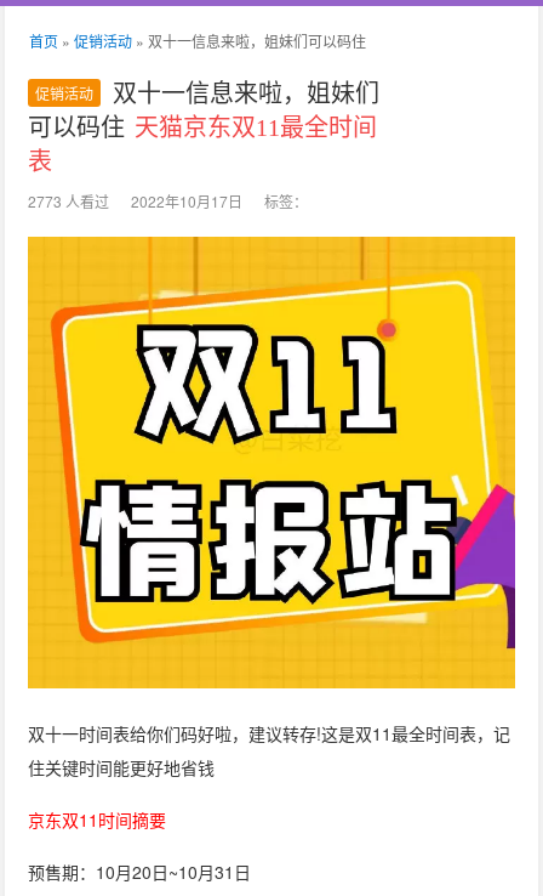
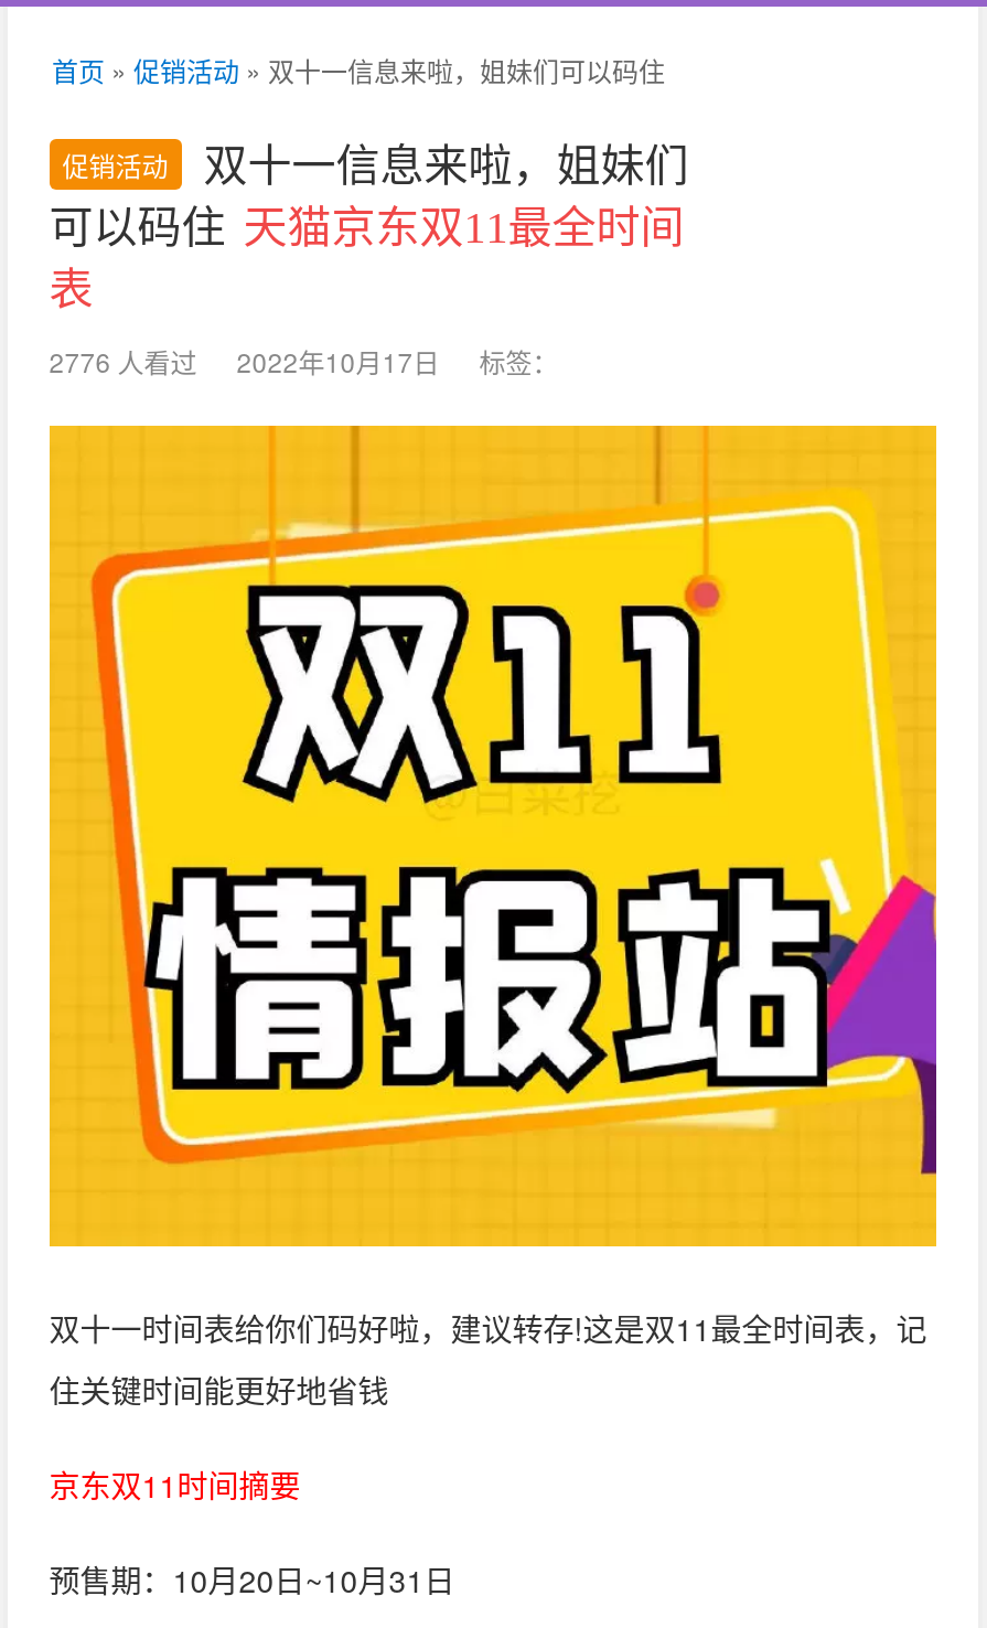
[28,191,308,211] 2773 人看过 2022年10月17日 标签： -> [49,342,559,379] 2776 人看过 2022年10月17日 标签：

